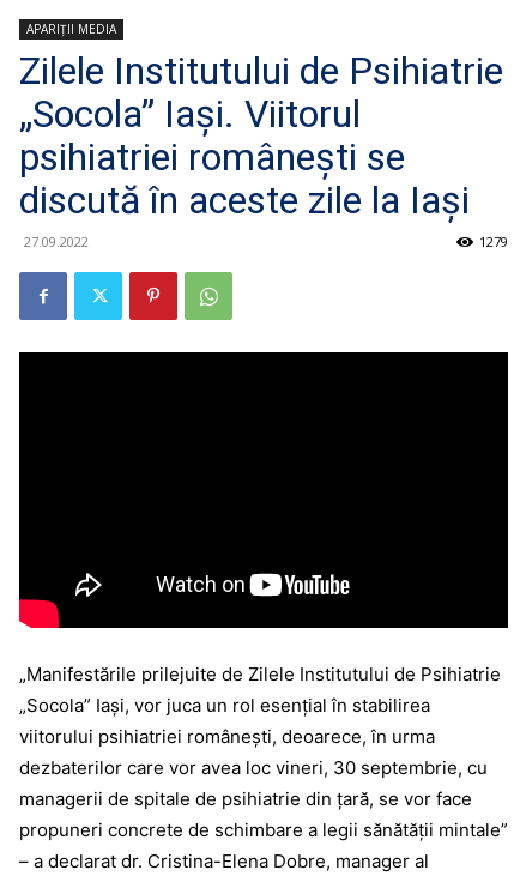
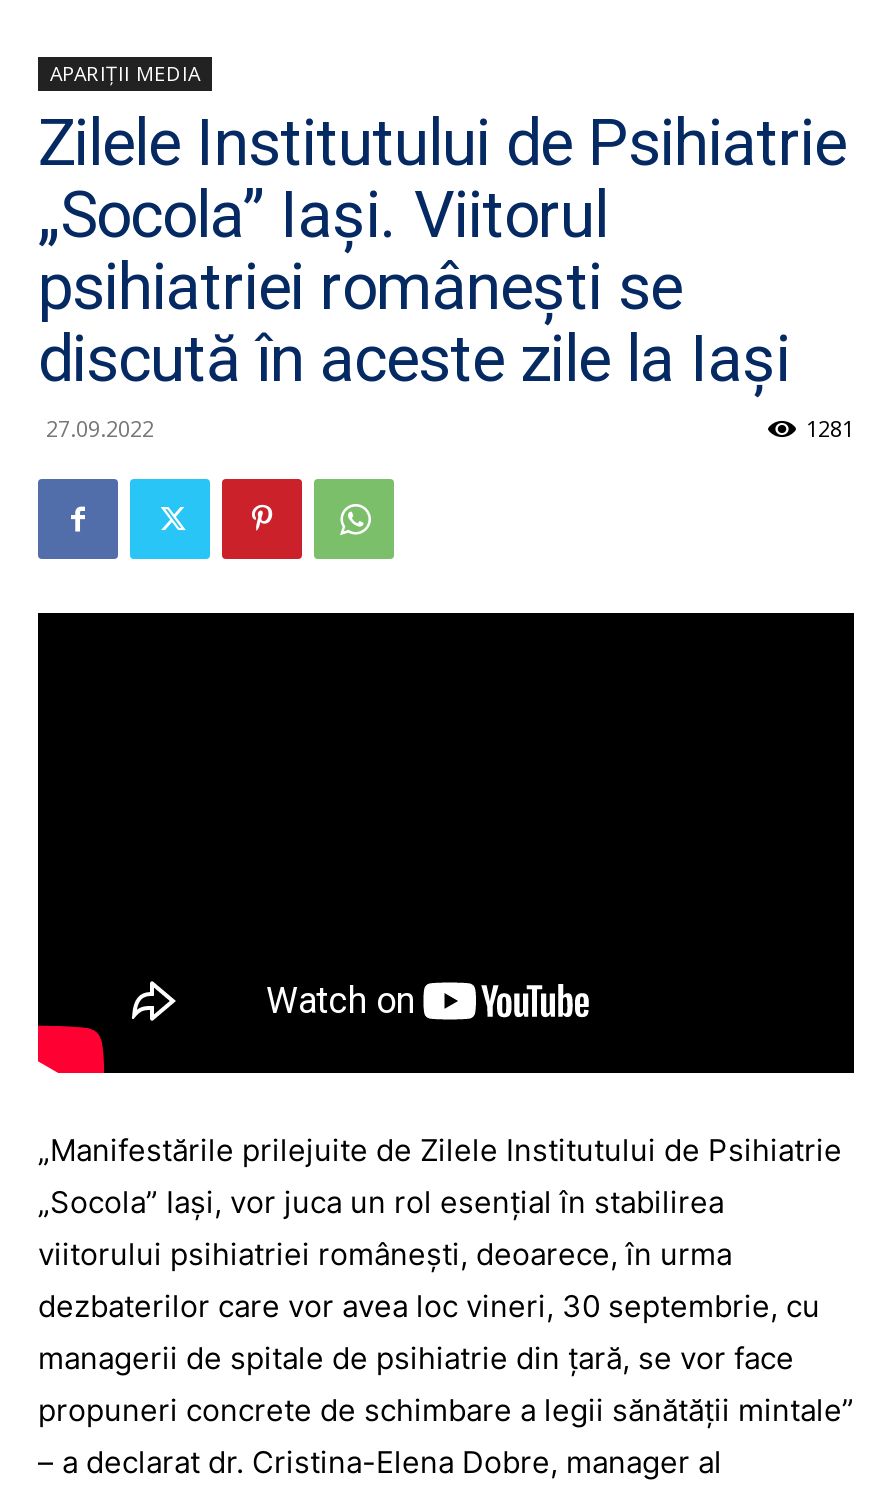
[479,232,508,250] 1279 -> [806,413,854,443] 1281

